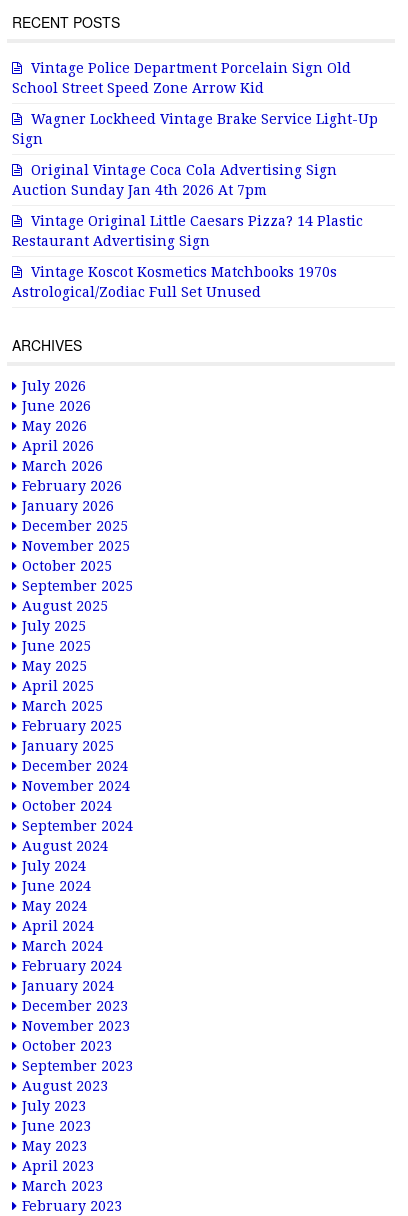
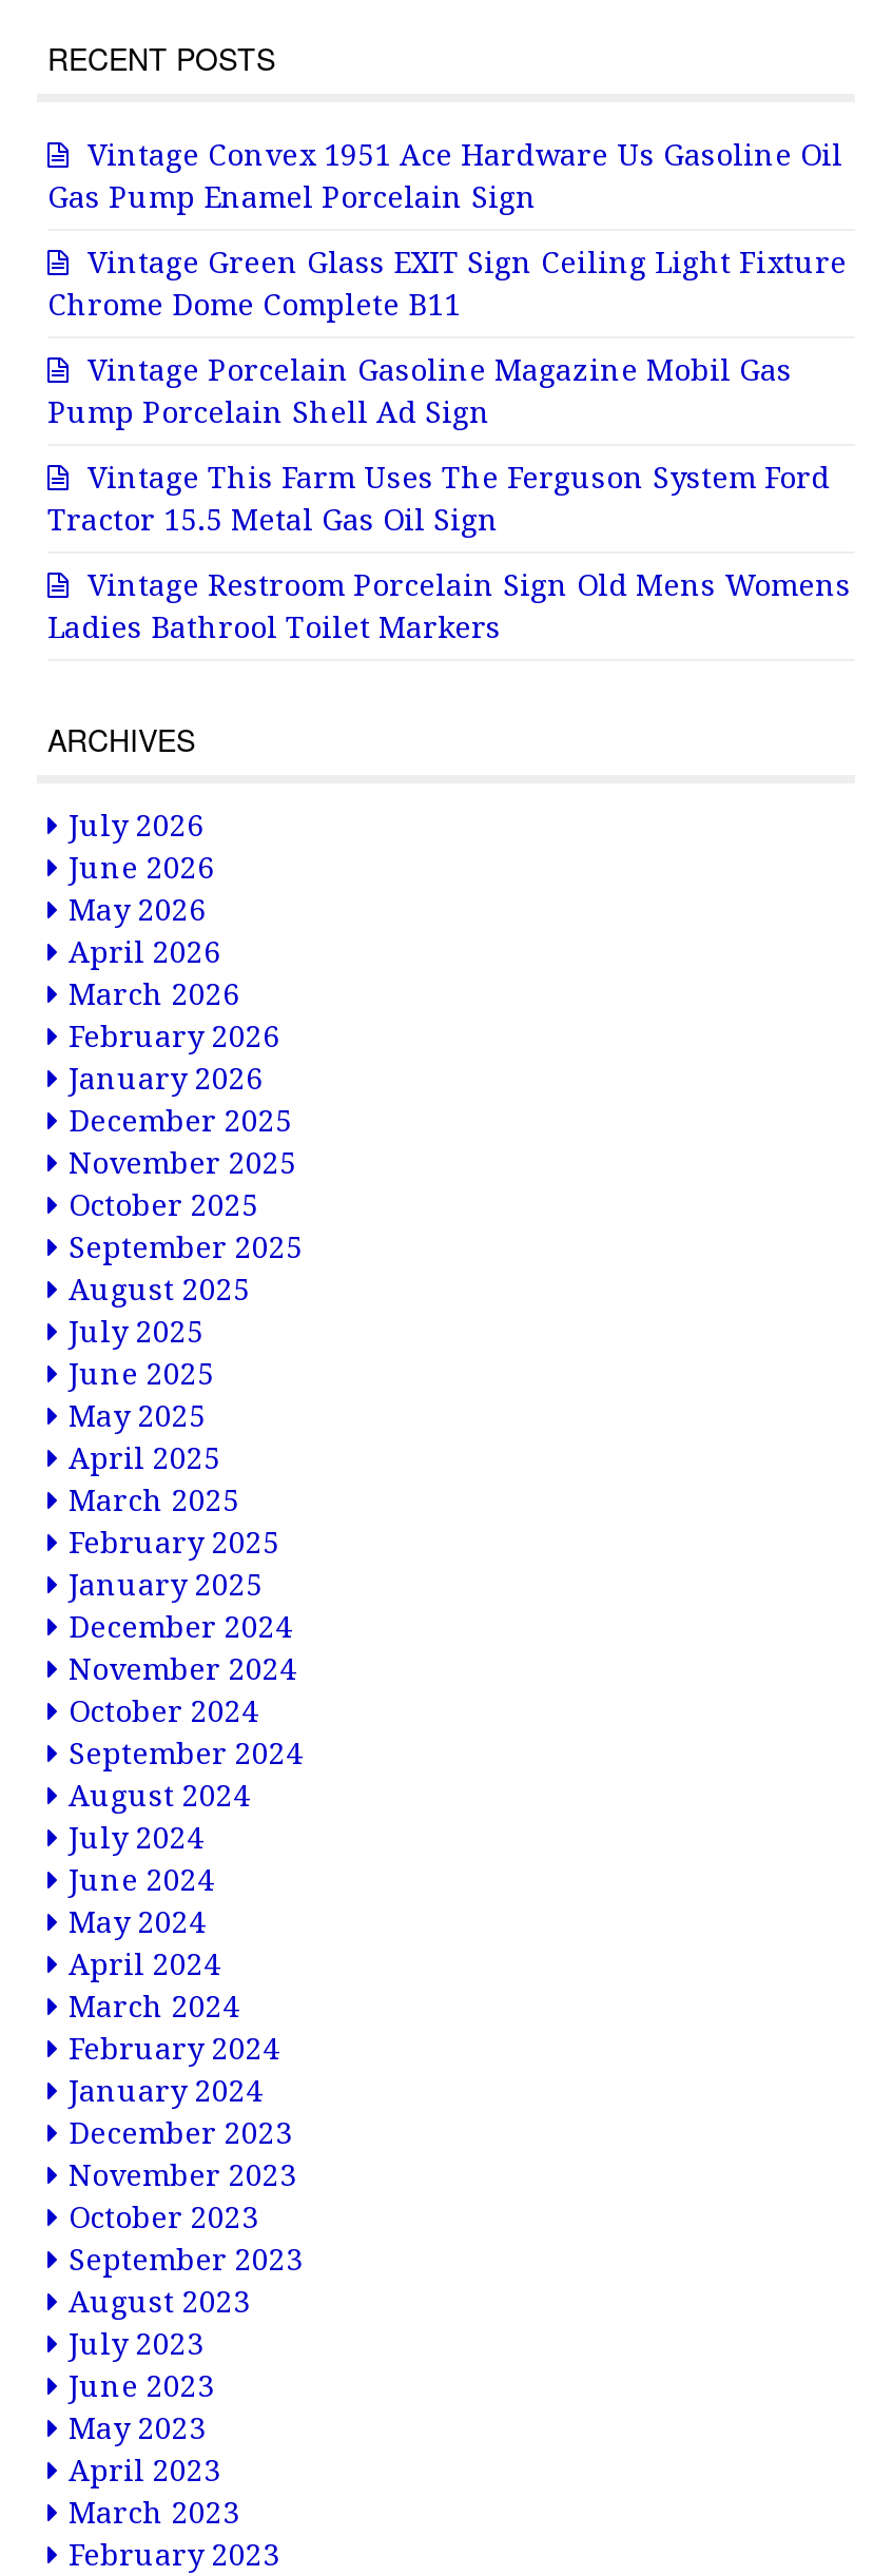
[12,60,351,96] Vintage Police Department Porcelain Sign Old | School Street Speed Zone Arrow Kid -> [47,138,842,214] Vintage Convex 1951 Ace Hardware Us Gasoline Oil | Gas Pump Enamel Porcelain Sign
[12,111,378,147] Wagner Lockheed Vintage Brake Service Light-Up | Sign -> [47,246,847,322] Vintage Green Glass EXIT Sign Ceiling Light Fixture | Chrome Dome Complete B11
[12,162,337,198] Original Vintage Coca Cola Advertising Sign | Auction Sunday Jan 4th 2026 At 7pm -> [47,353,792,429] Vintage Porcelain Gasoline Magazine Mobil Gas | Pump Porcelain Shell Ad Sign
[12,213,363,249] Vintage Original Little Caesars Pizza? 14 Plastic | Restaurant Advertising Sign -> [47,461,830,537] Vintage This Farm Uses The Ferguson System Ford | Tractor 15.5 Metal Gas Oil Sign
[12,264,337,300] Vintage Koscot Kosmetics Matchbooks 1970s | Astrological/Zodiac Full Set Unused -> [47,568,851,644] Vintage Restroom Porcelain Sign Old Mens Womens | Ladies Bathrool Toilet Markers

